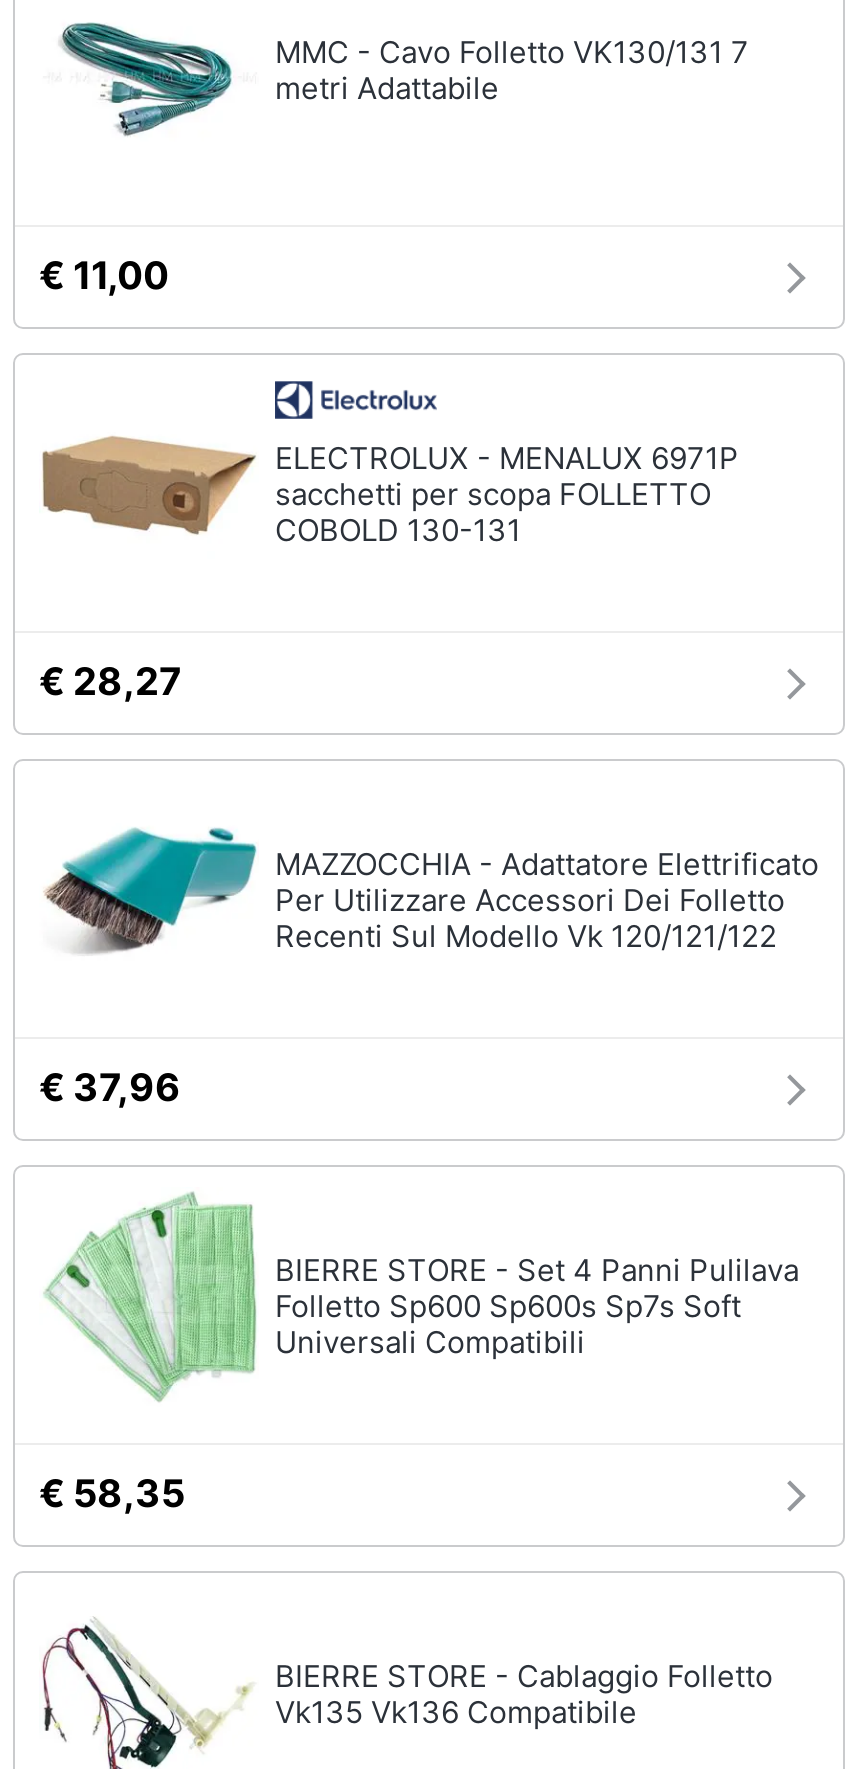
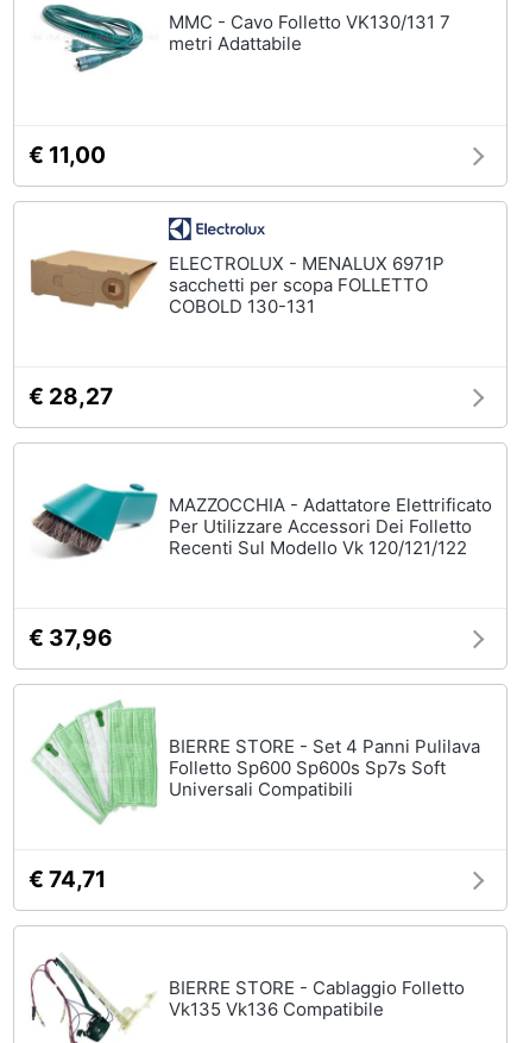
[39,1471,185,1517] € 58,35 -> [29,866,106,893] € 74,71

